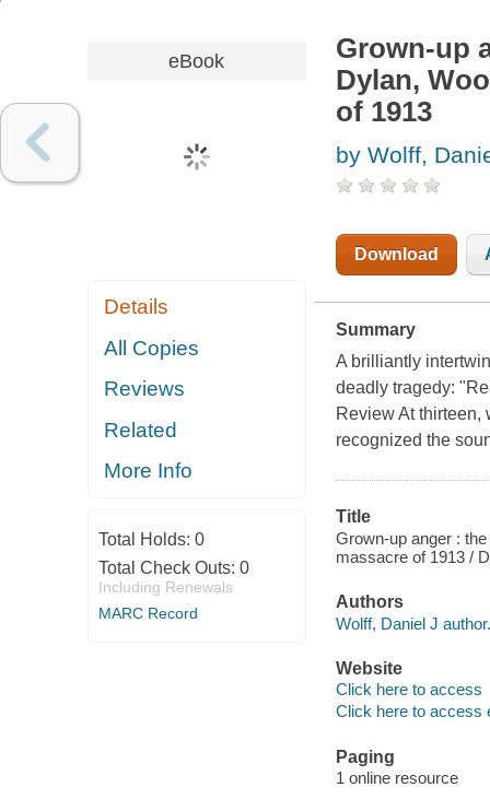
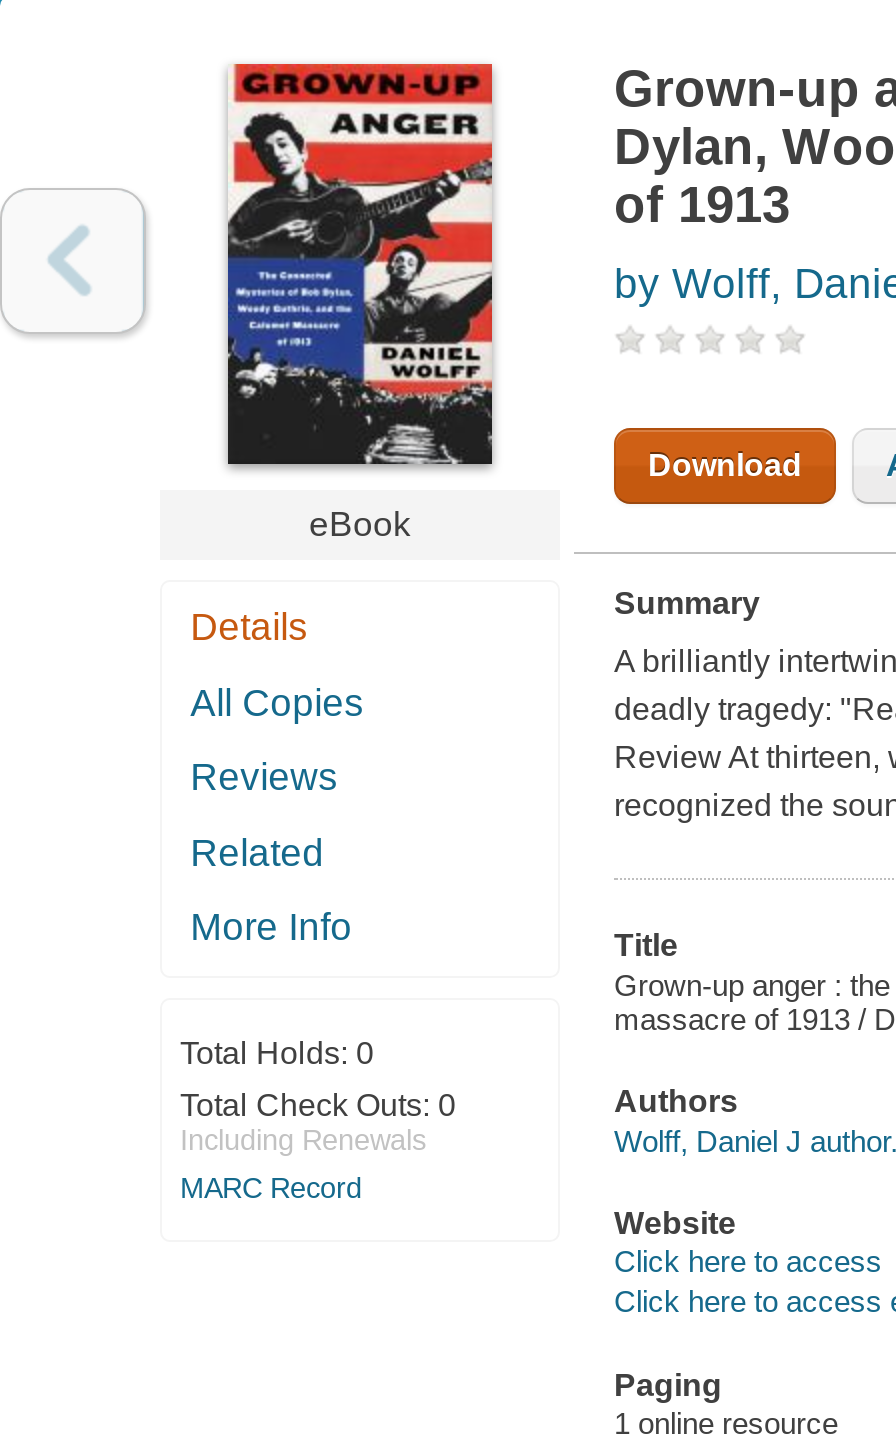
moved [169,50,225,72] -> [309,504,411,544]: eBook
none -> [224,62,496,472] [image]
moved [98,295,249,621] -> [180,606,456,1203]: Details | All Copies | Reviews | ... | Including Renewals | MARC Record

